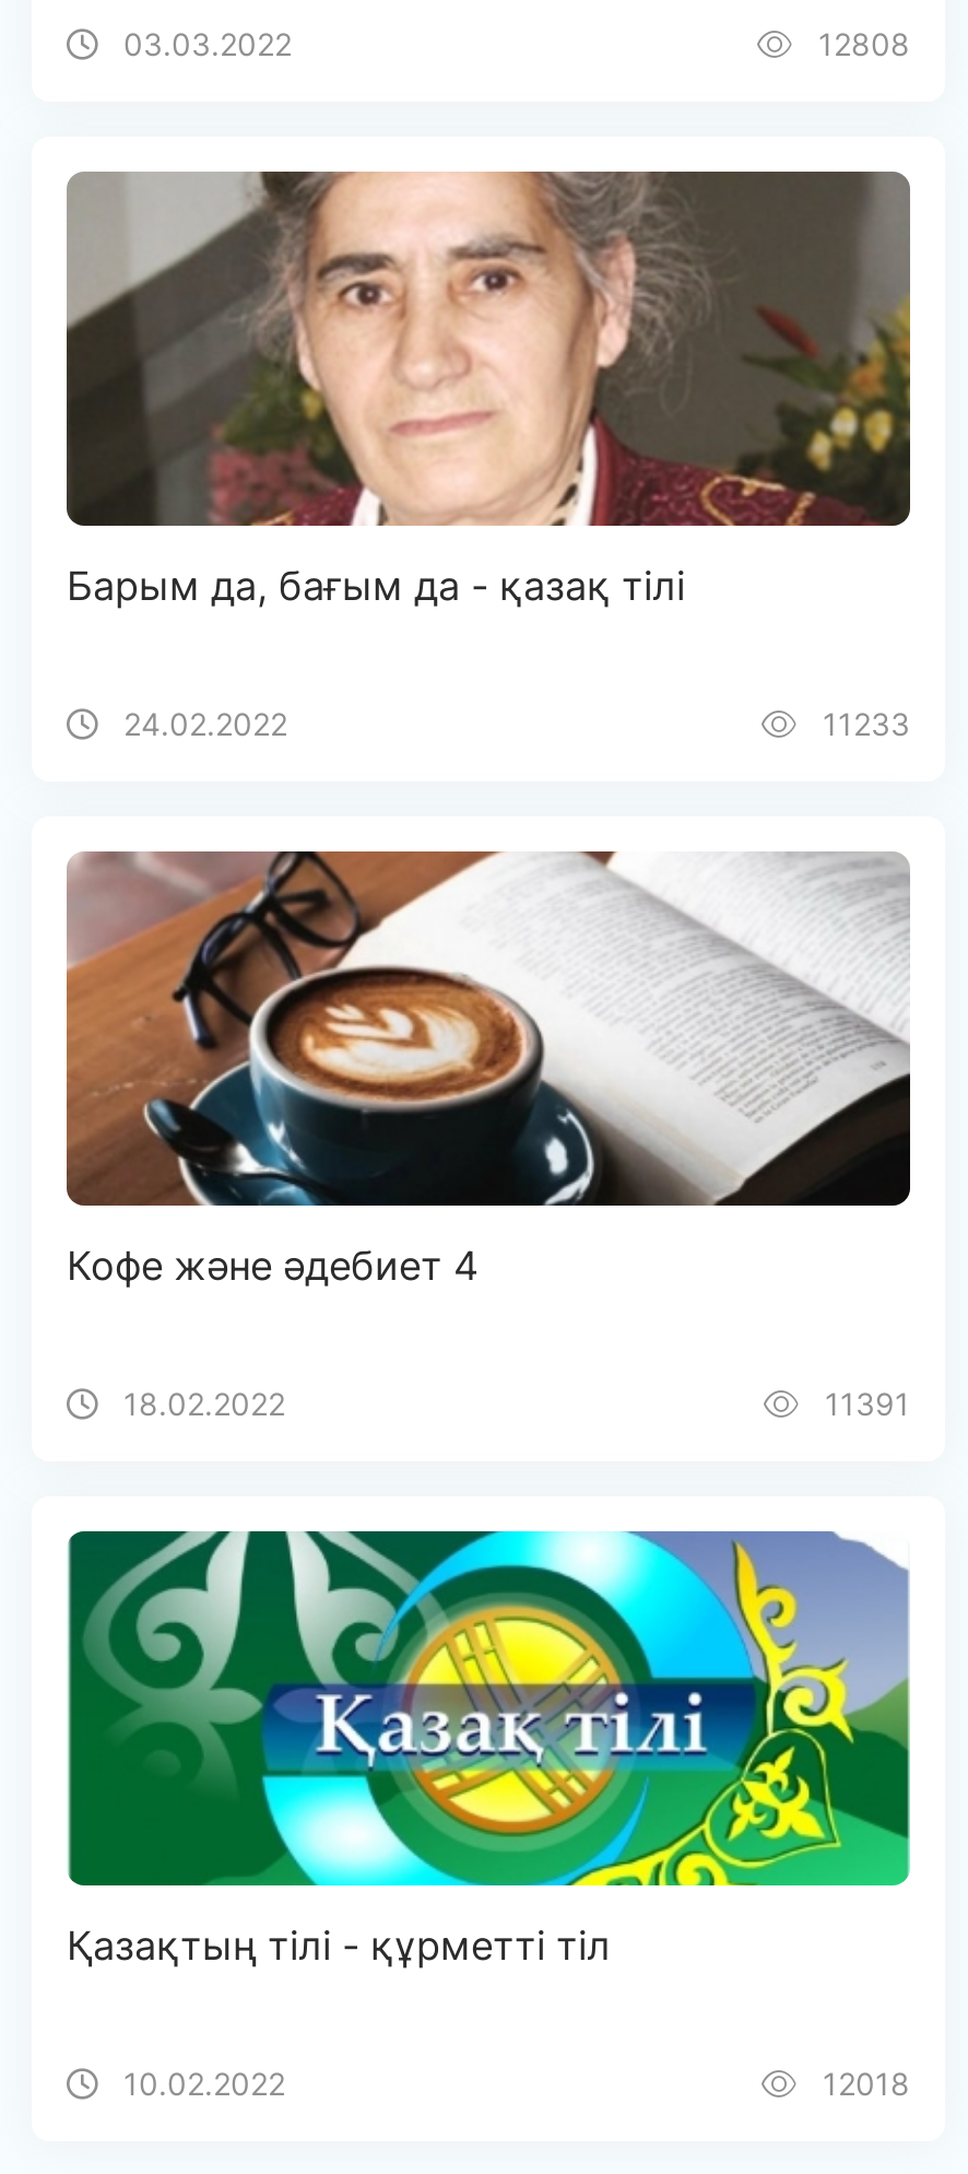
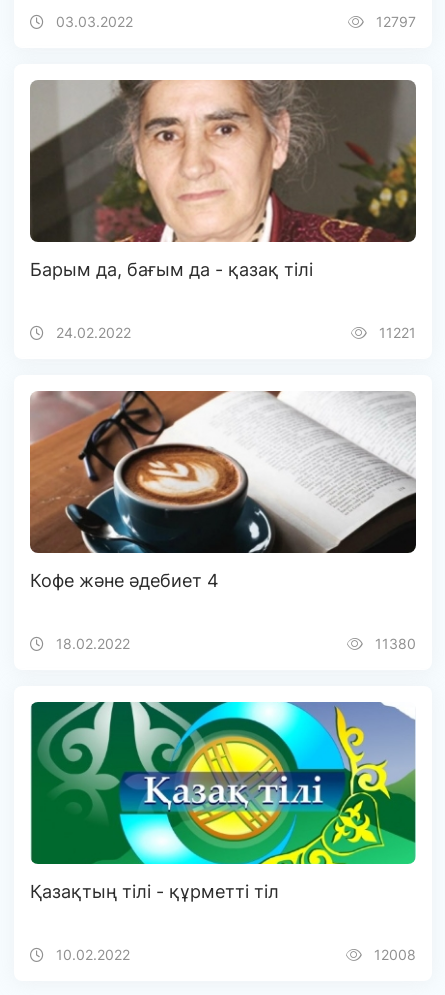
[810,24,910,61] 12808 -> [372,13,416,30] 12797
[814,704,910,741] 11233 -> [375,324,416,341] 11221
[816,1384,910,1421] 11391 -> [371,635,416,652] 11380
[814,2064,910,2101] 12018 -> [370,946,416,963] 12008

